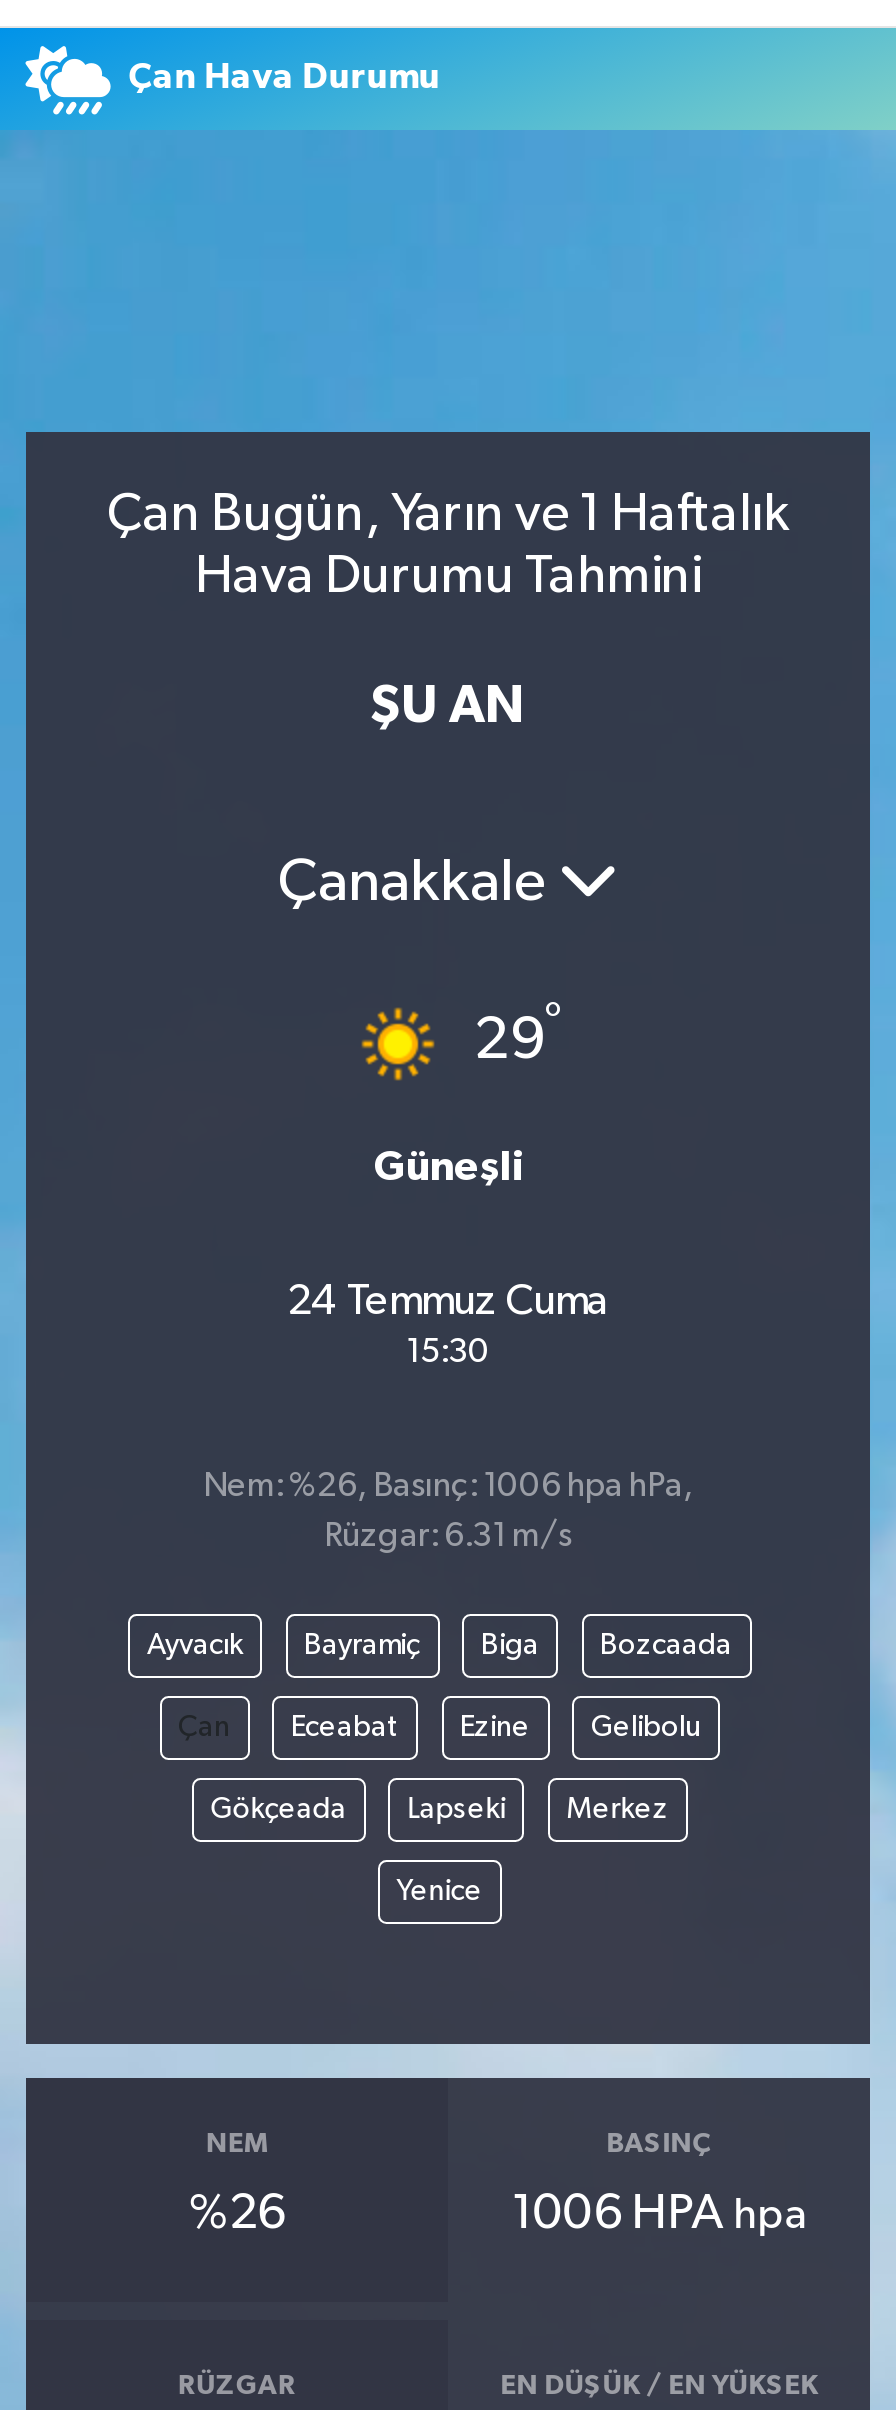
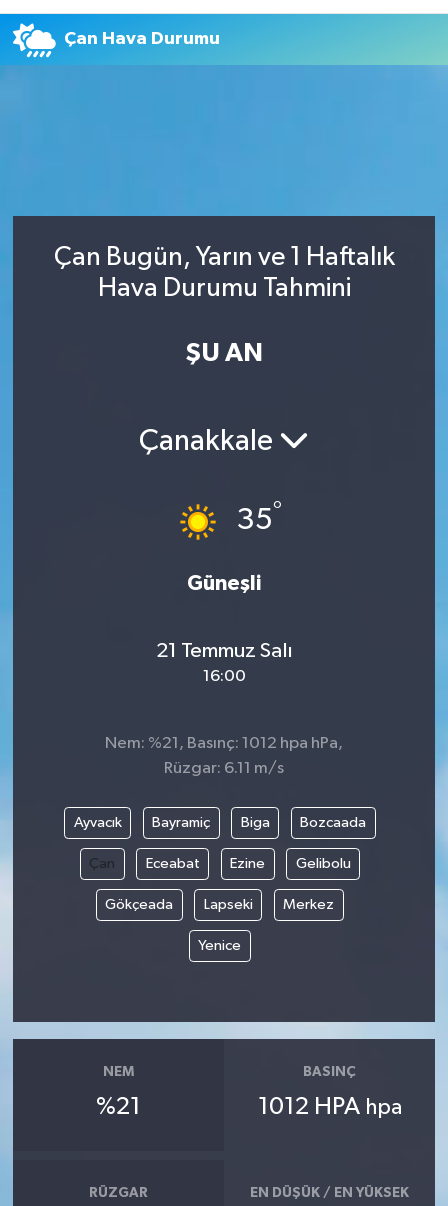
[474,1000,562,1073] 29° -> [236,500,282,536] 35°
[287,1280,609,1324] 24 Temmuz Cuma -> [155,640,292,662] 21 Temmuz Salı
[406,1336,490,1370] 15:30 -> [202,668,245,685] 16:00
[203,1471,693,1505] Nem: %26, Basınç: 1006 hpa hPa, -> [105,735,343,752] Nem: %21, Basınç: 1012 hpa hPa,
[324,1521,572,1555] Rüzgar: 6.31 m/s -> [164,760,284,777] Rüzgar: 6.11 m/s
[189,2190,285,2238] %26 -> [96,1095,141,1119] %21
[511,2190,807,2238] 1006 HPA hpa -> [258,1095,402,1119] 1012 HPA hpa

